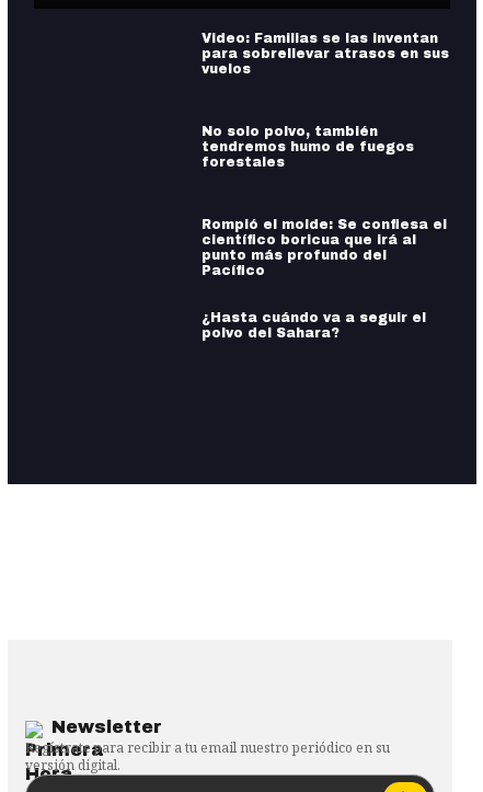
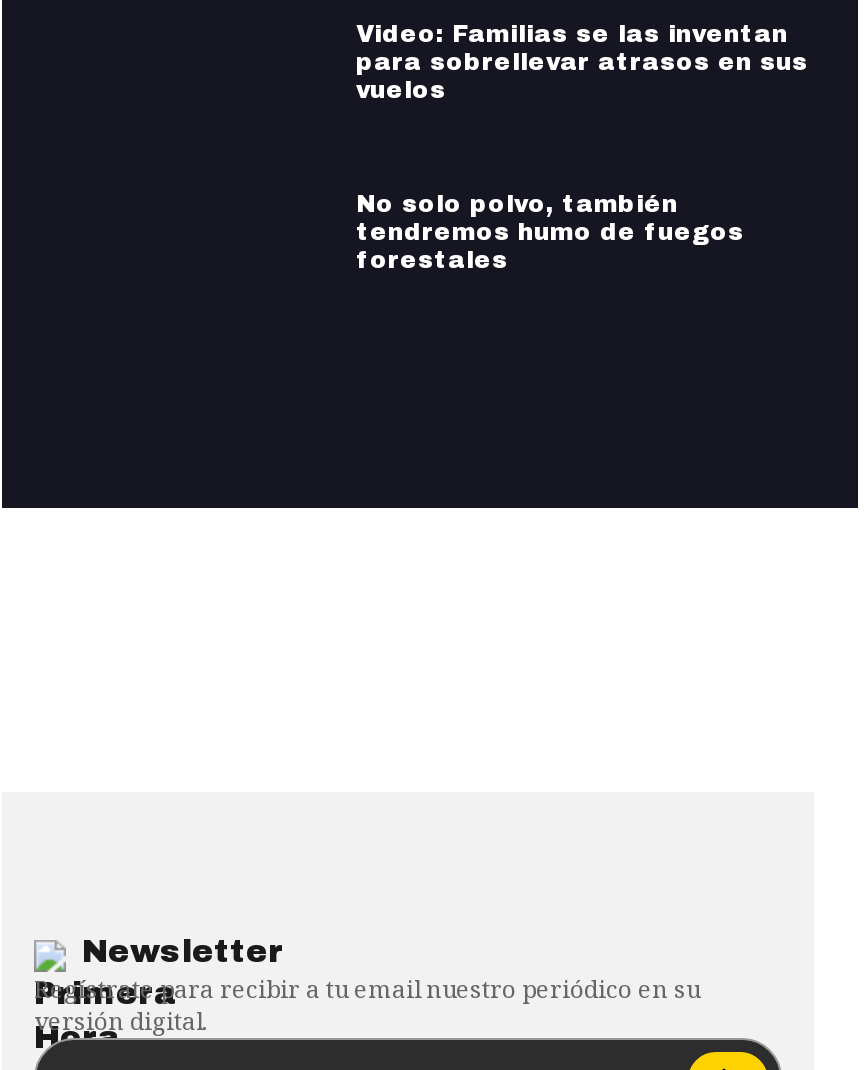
[202,217,447,341] Rompió el molde: Se confiesa el | científico boricua que irá al | punto más profundo del | Pacífico | ¿Hasta cuándo va a seguir el | polvo del Sahara? -> none

